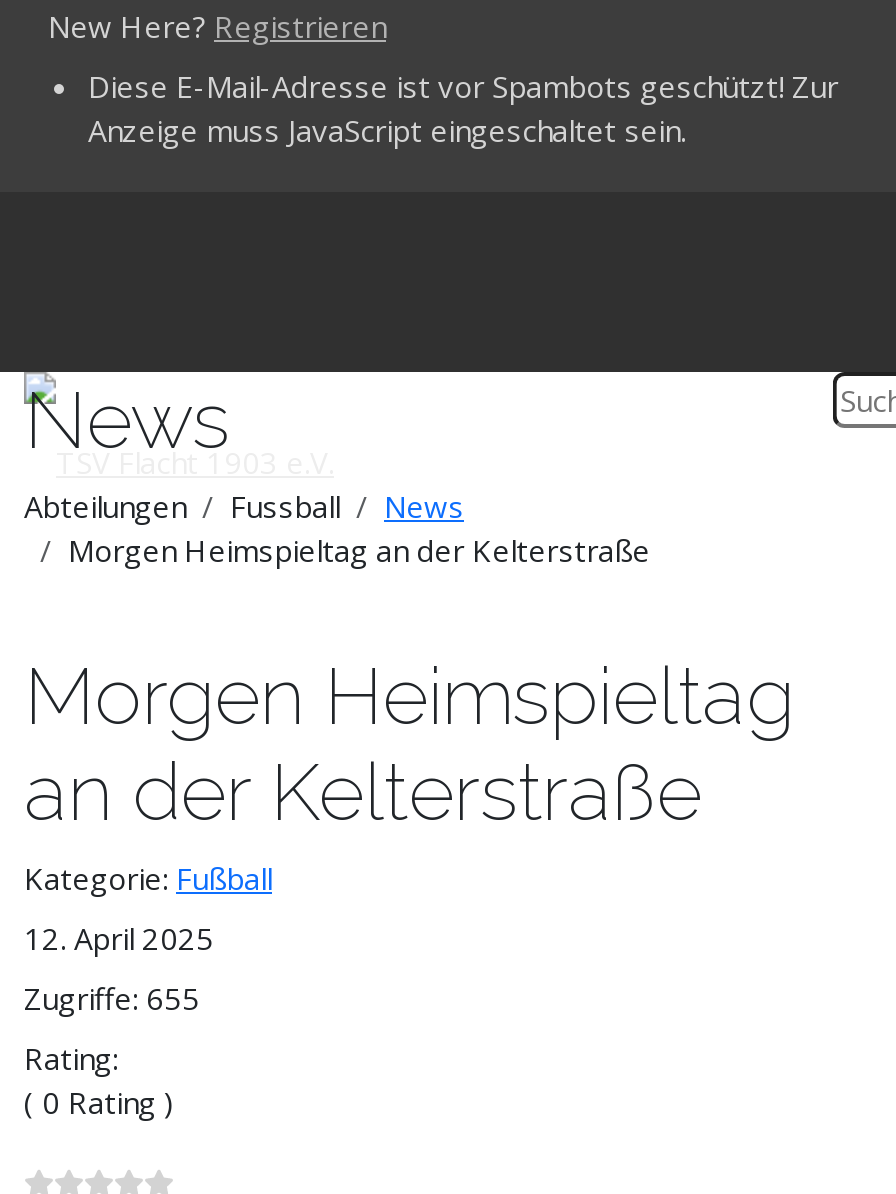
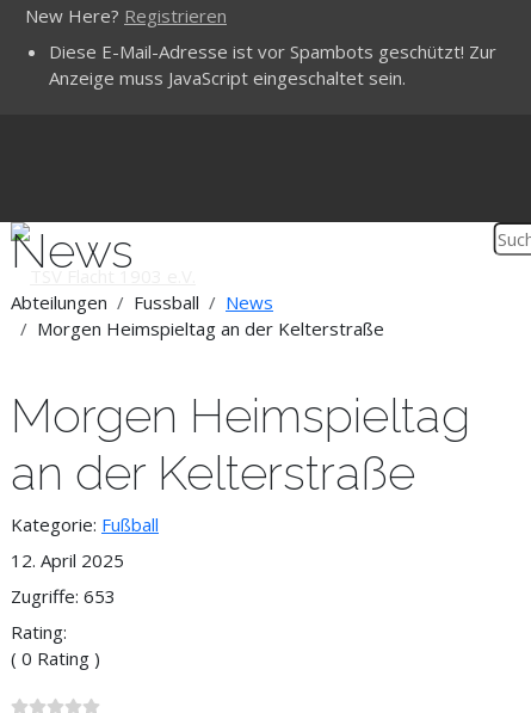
[24,979,200,1019] Zugriffe: 655 -> [11,584,116,608] Zugriffe: 653

